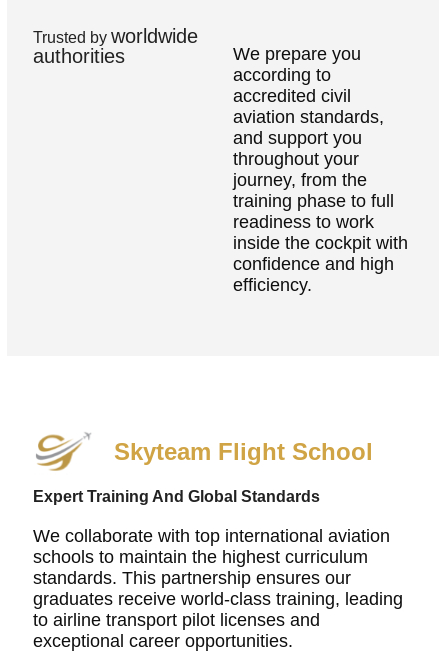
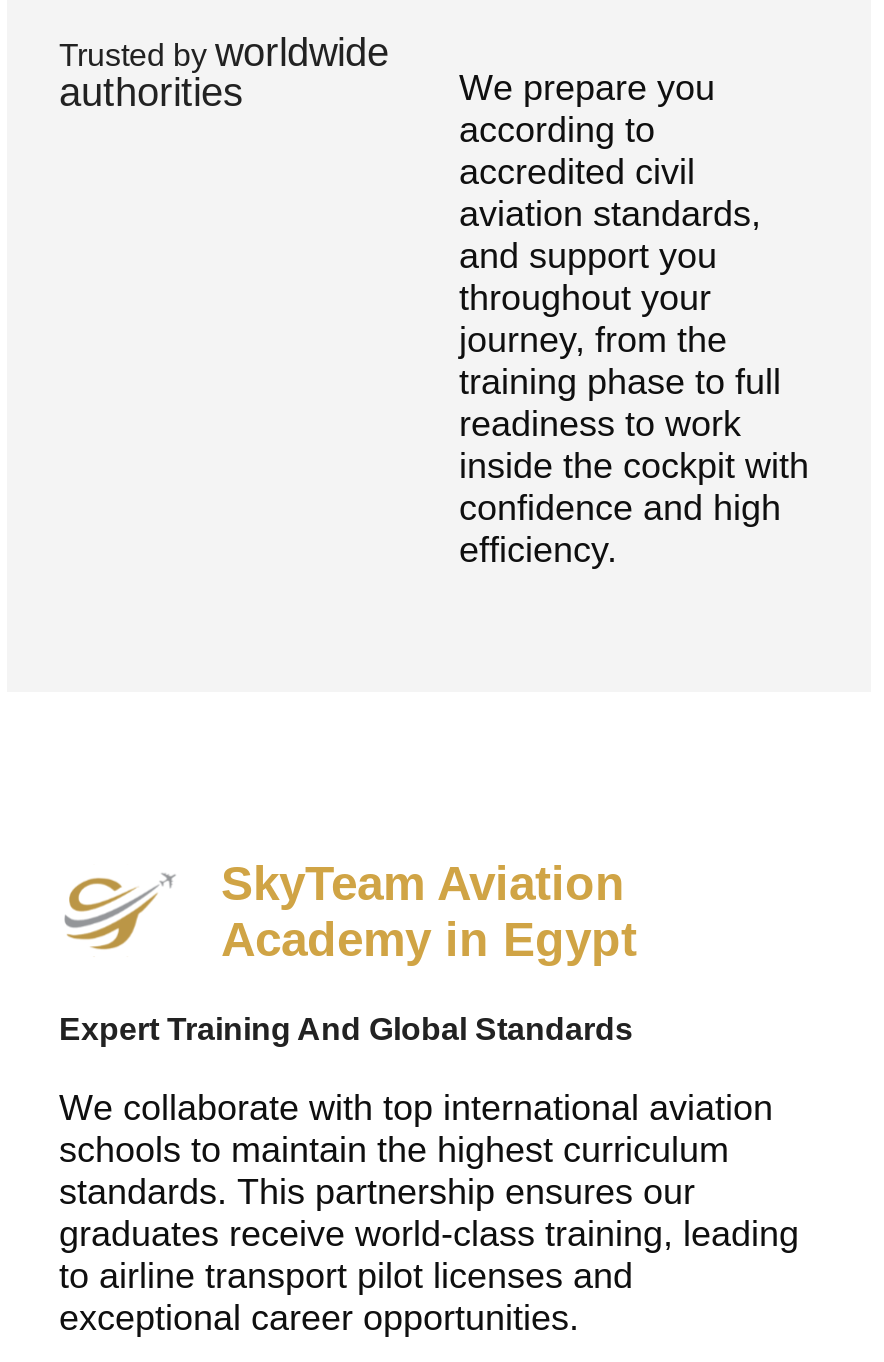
[35,432,373,471] [image] | Skyteam Flight School -> [63,855,637,978] [image] | SkyTeam Aviation | Academy in Egypt

